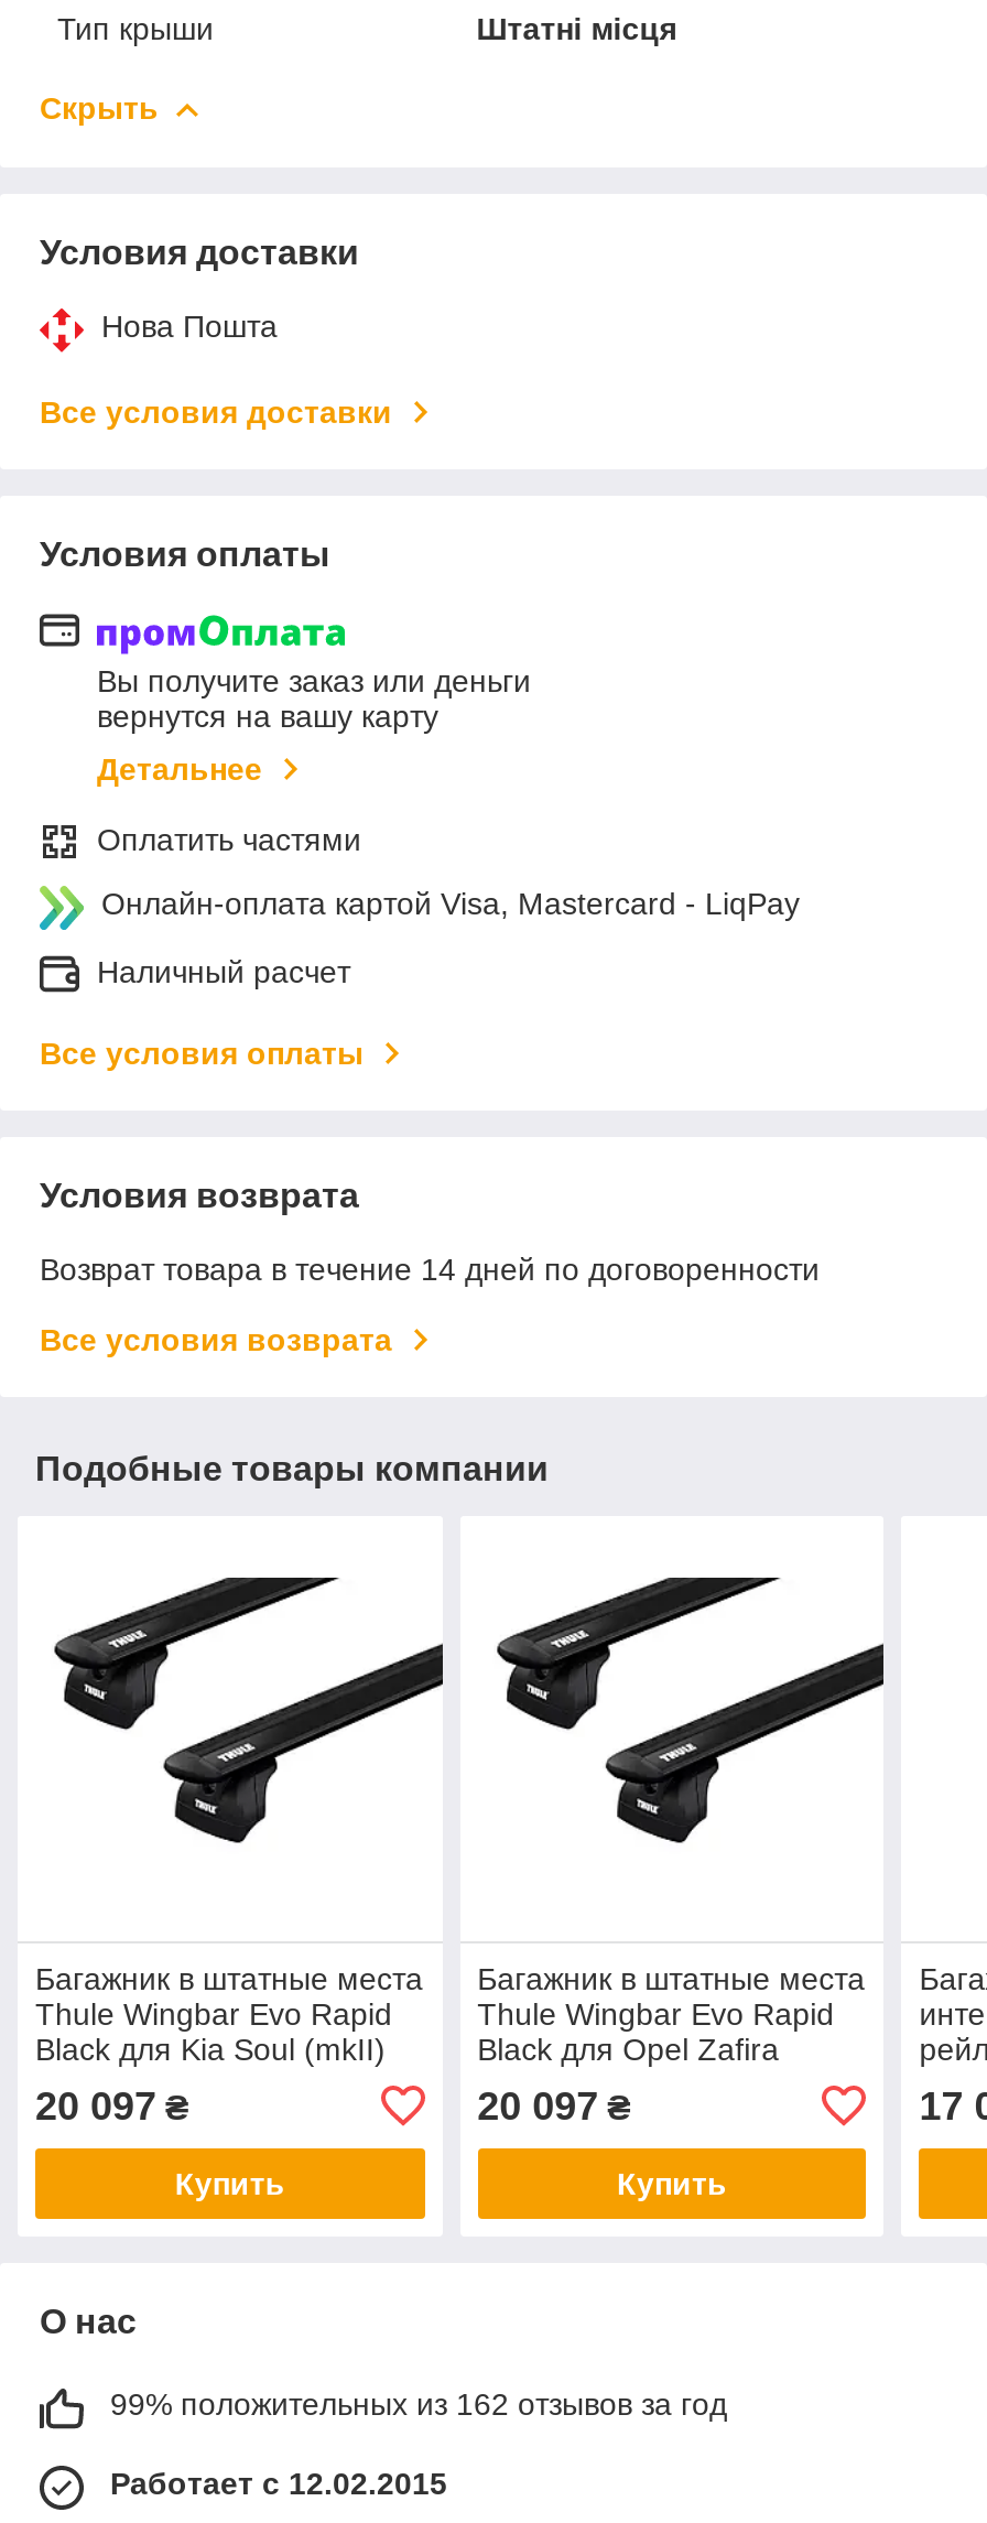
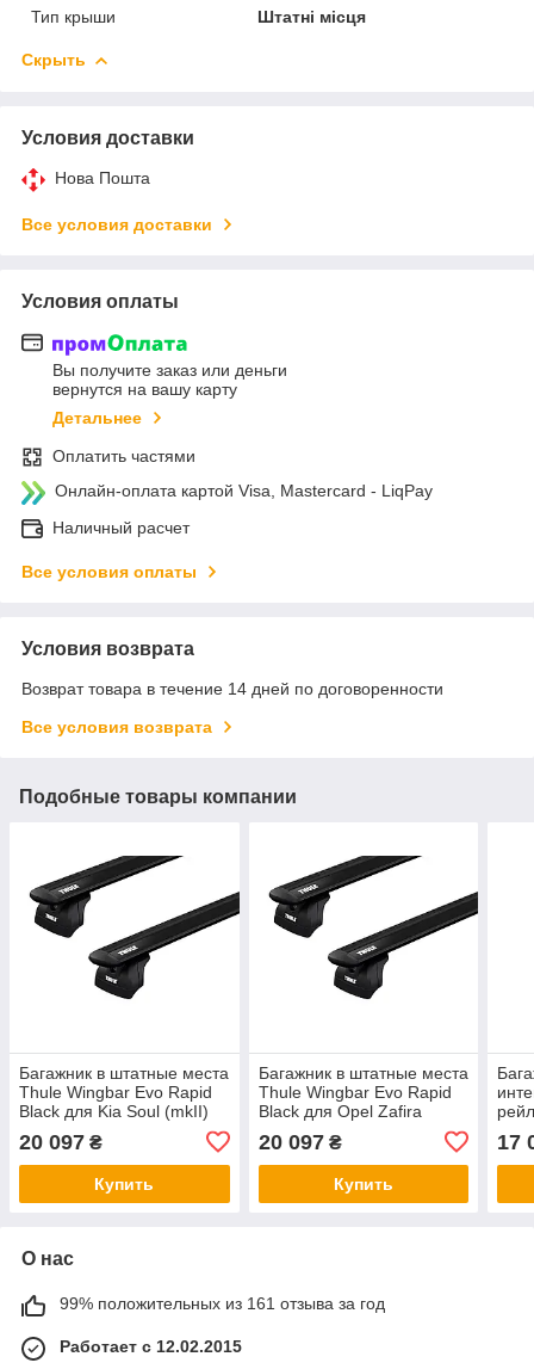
[110,2386,727,2421] 99% положительных из 162 отзывов за год -> [60,1294,385,1313] 99% положительных из 161 отзыва за год

